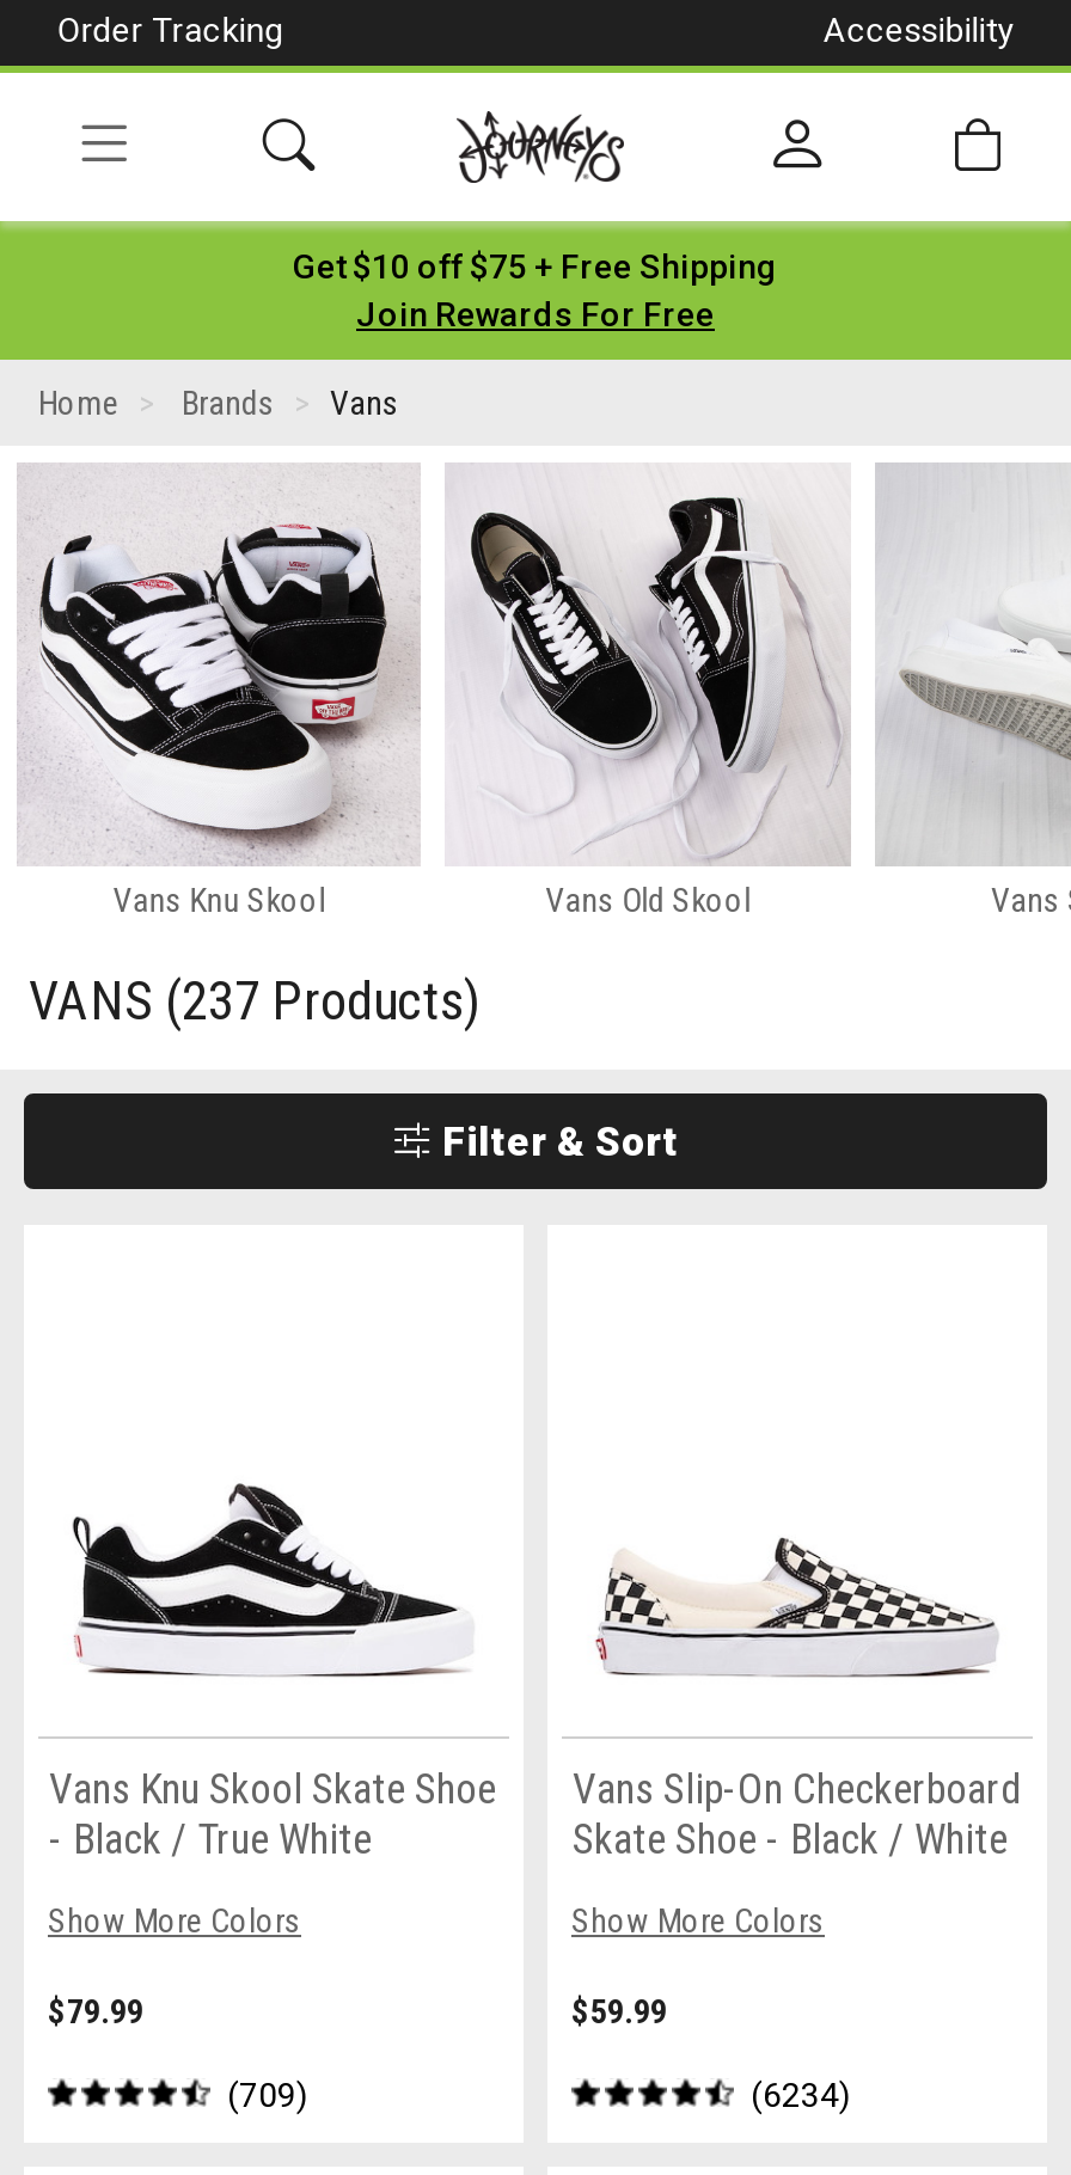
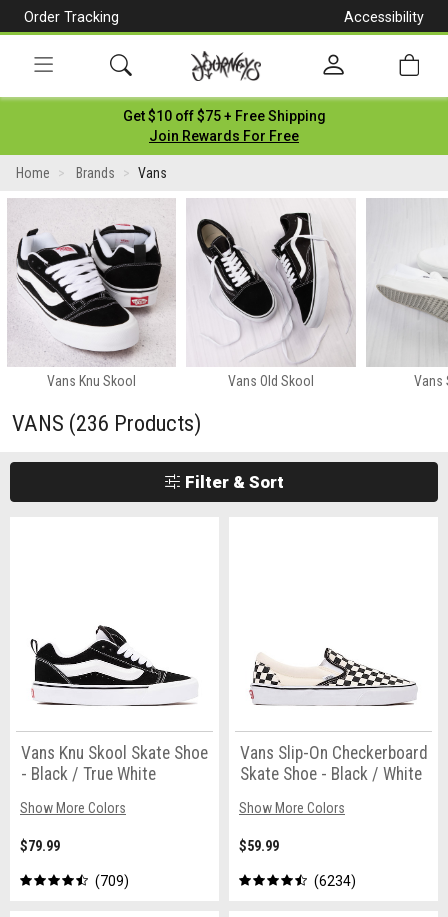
[29,970,481,1032] VANS (237 Products) -> [12,410,201,436] VANS (236 Products)

